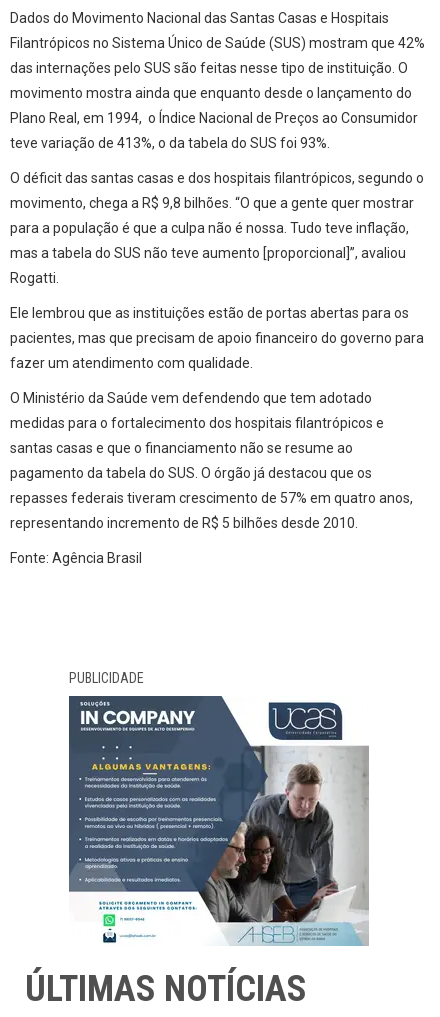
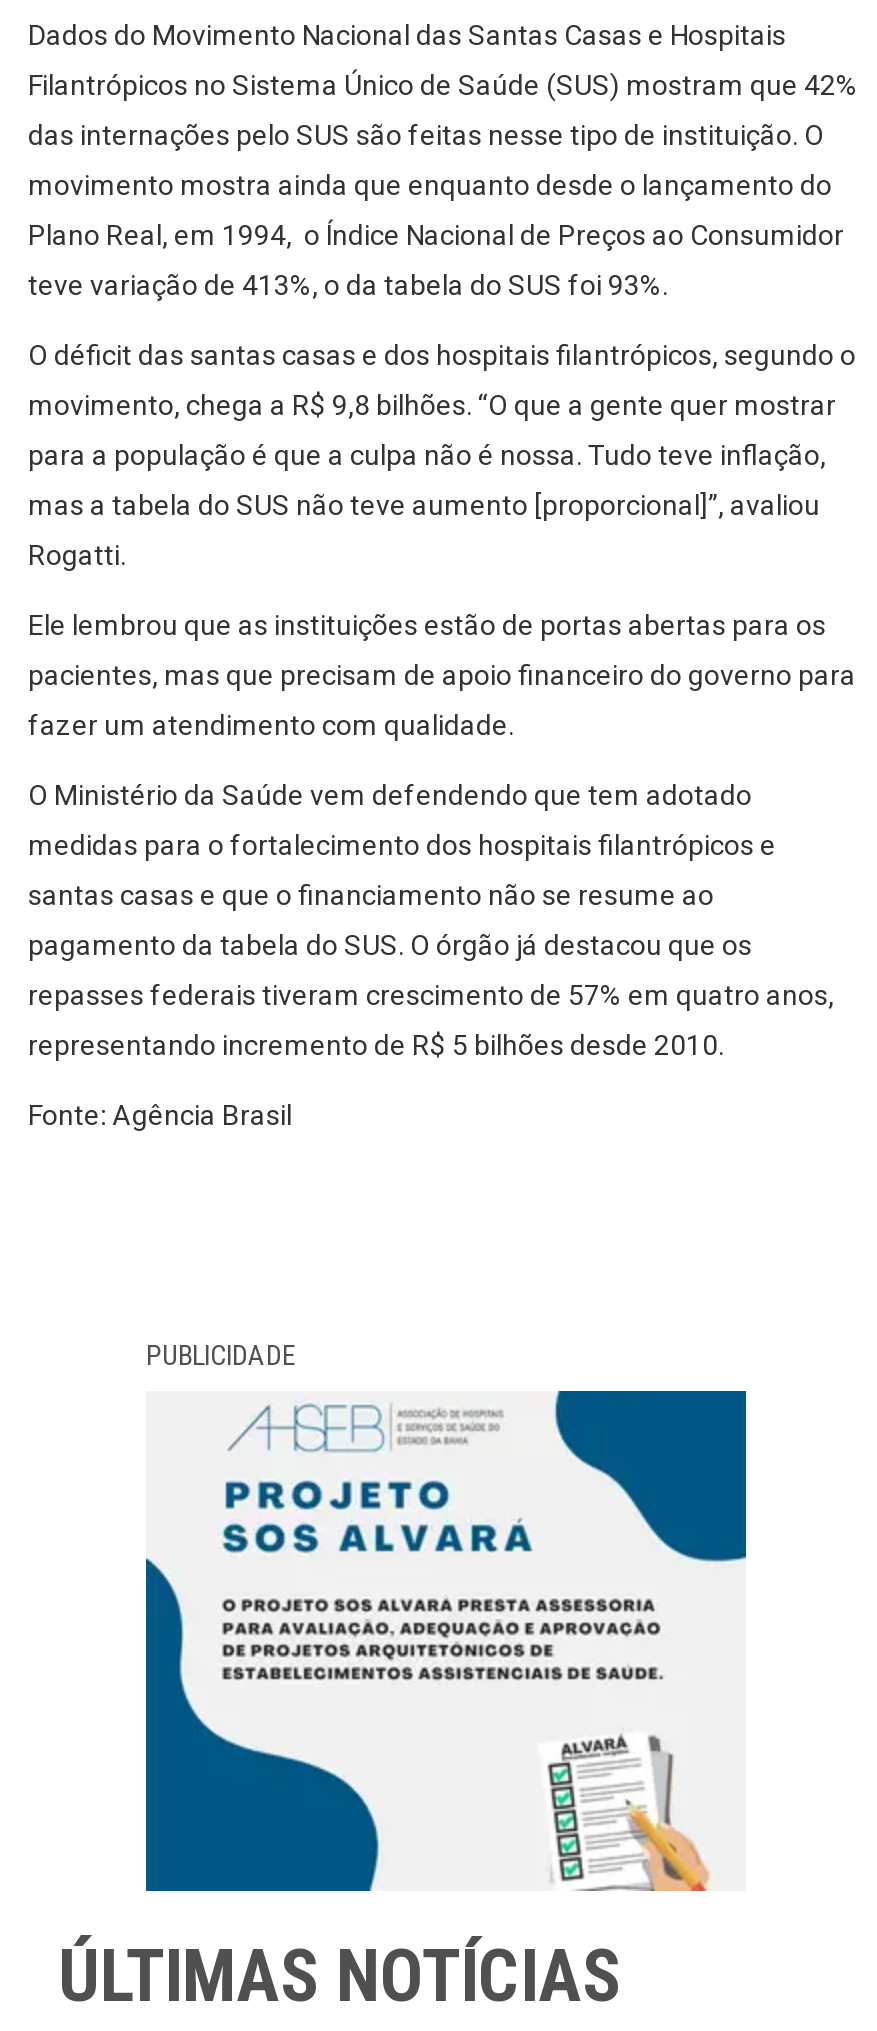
[68,695,369,947] [image] -> [144,1389,748,1893] [image]

